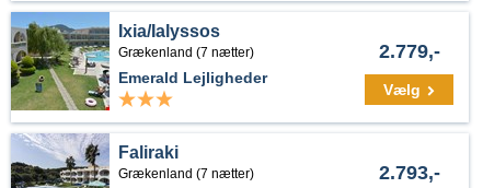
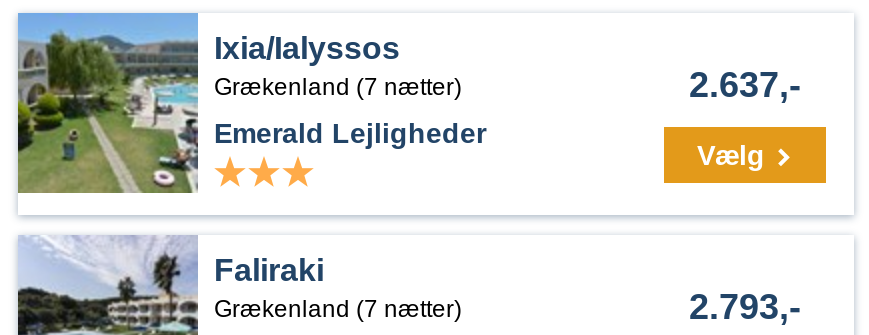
[378,41,440,63] 2.779,- -> [689,66,801,106] 2.637,-

